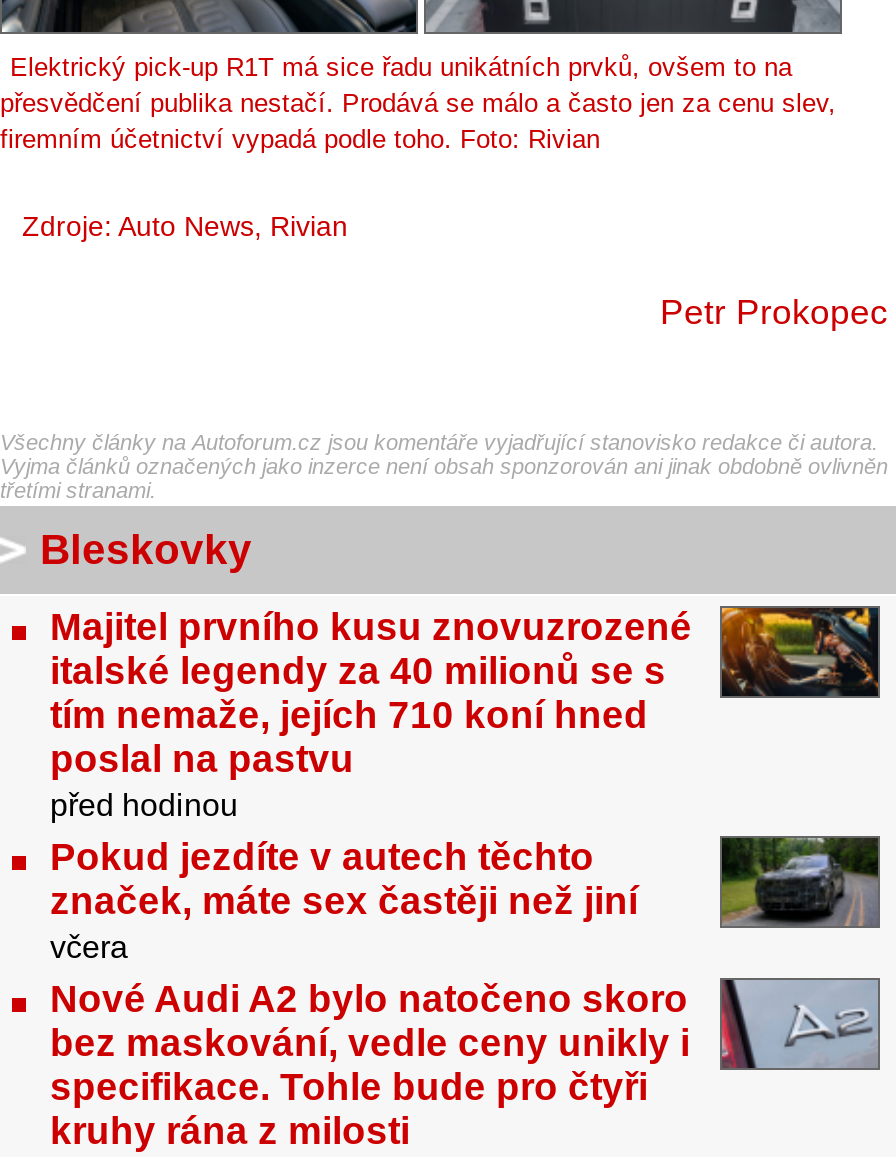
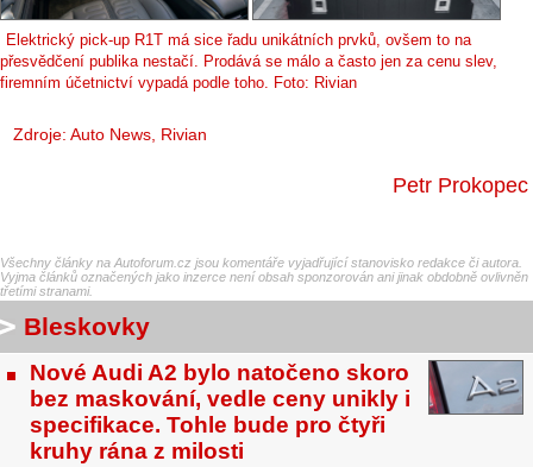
[50,604,880,964] [image] | Majitel prvního kusu znovuzrozené | italské legendy za 40 milionů se s | tím nemaže, jejích 710 koní hned | poslal na pastvu | před hodinou | Pokud jezdíte v autech těchto | značek, máte sex častěji než jiní | včera -> none
[718,834,882,928] [image] -> none

